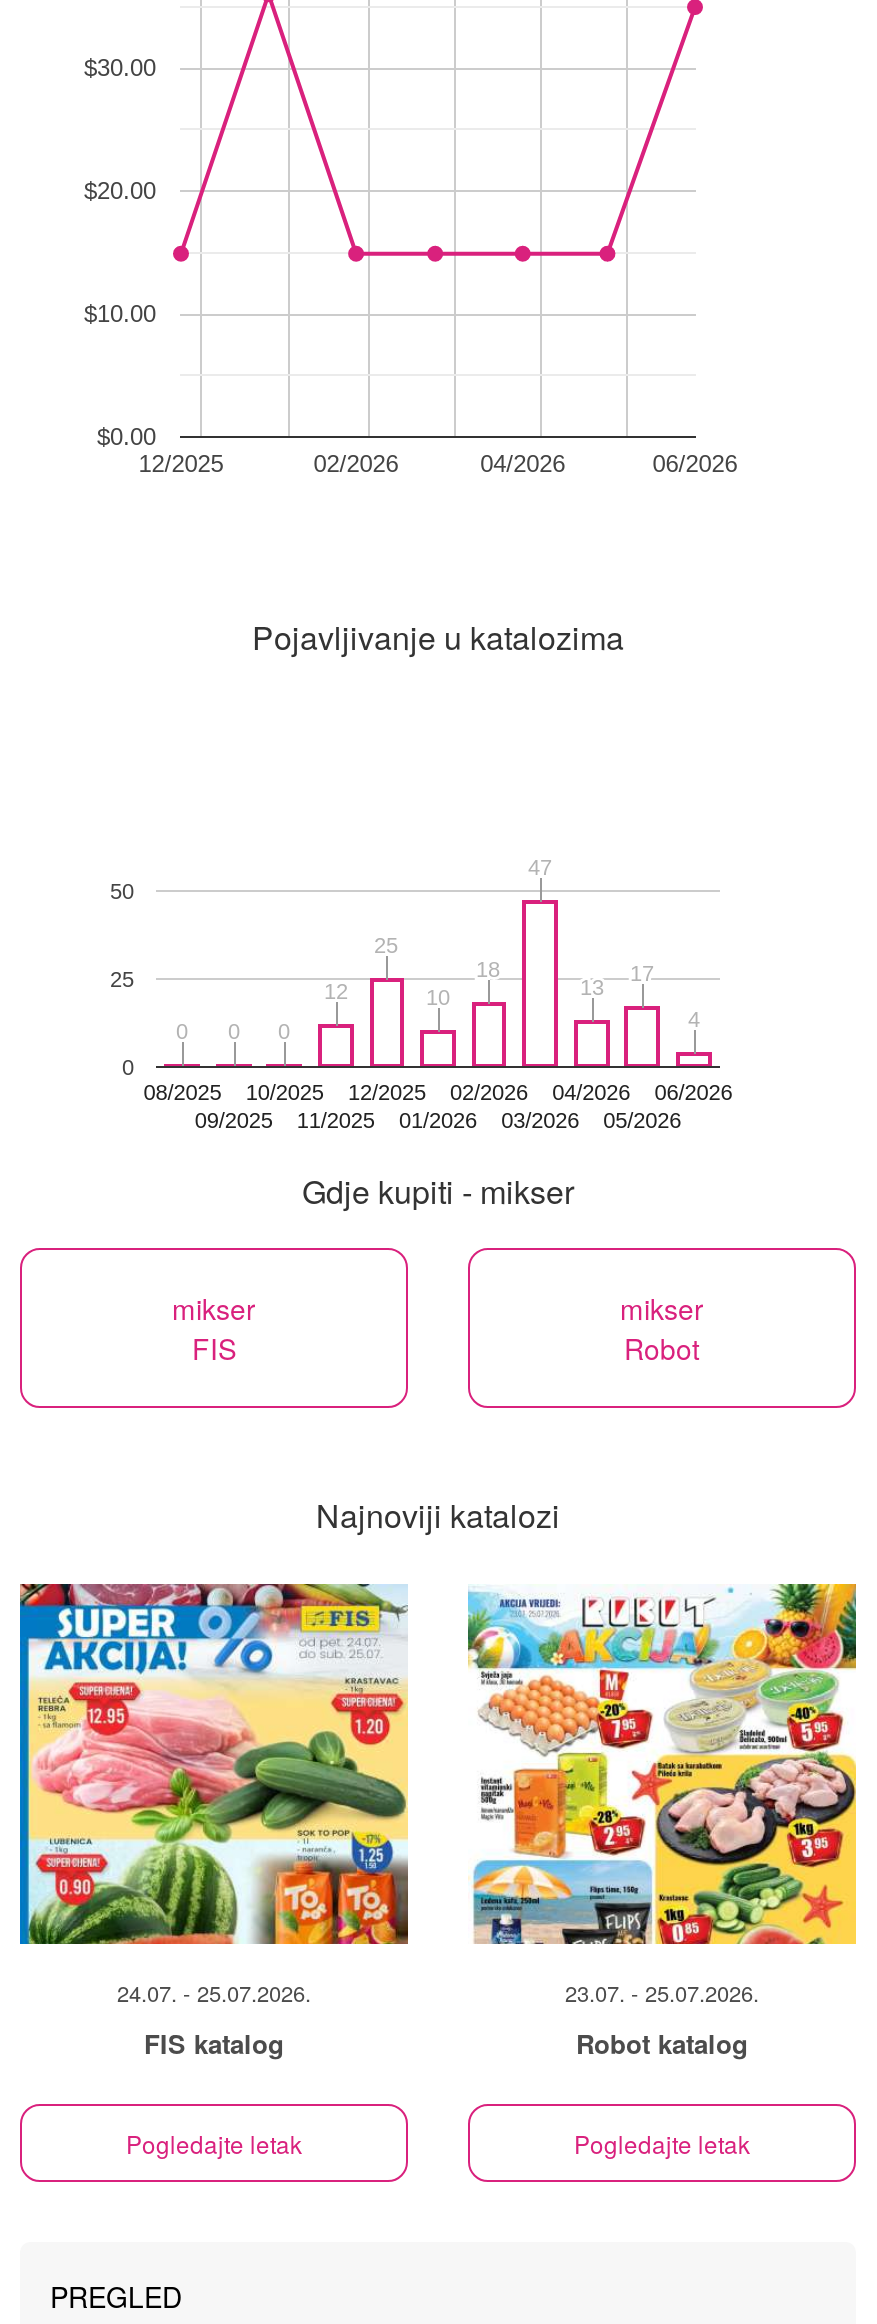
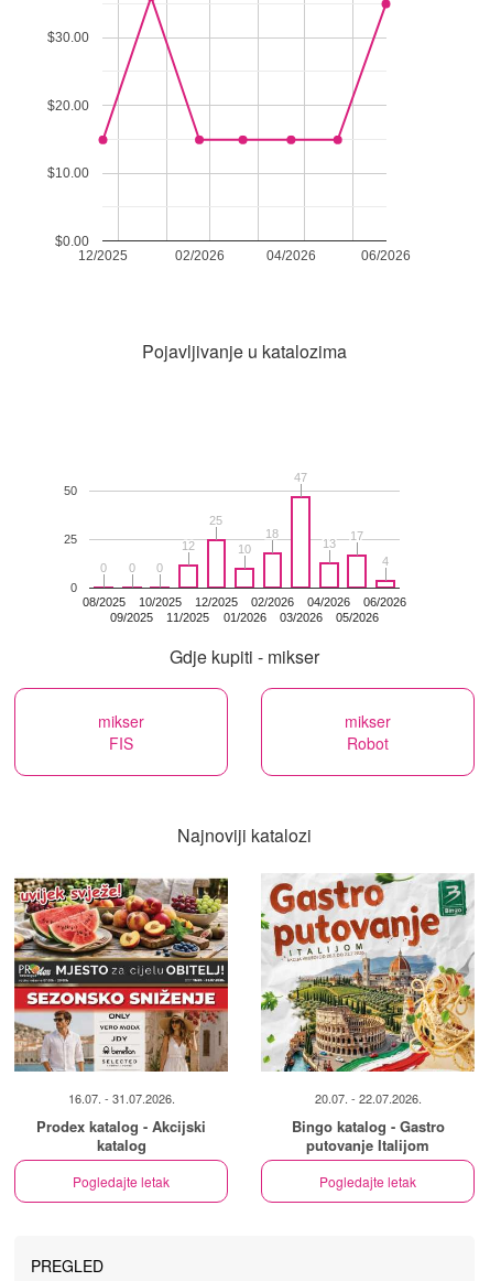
[18,1582,410,2007] [image] | 24.07. - 25.07.2026. -> [13,873,229,1106] [image] | 16.07. - 31.07.2026.
[466,1582,858,2007] [image] | 23.07. - 25.07.2026. -> [260,872,476,1106] [image] | 20.07. - 22.07.2026.
[144,2025,284,2063] FIS katalog -> [36,1116,206,1156] Prodex katalog - Akcijski | katalog
[576,2025,748,2063] Robot katalog -> [291,1116,444,1156] Bingo katalog - Gastro | putovanje Italijom

